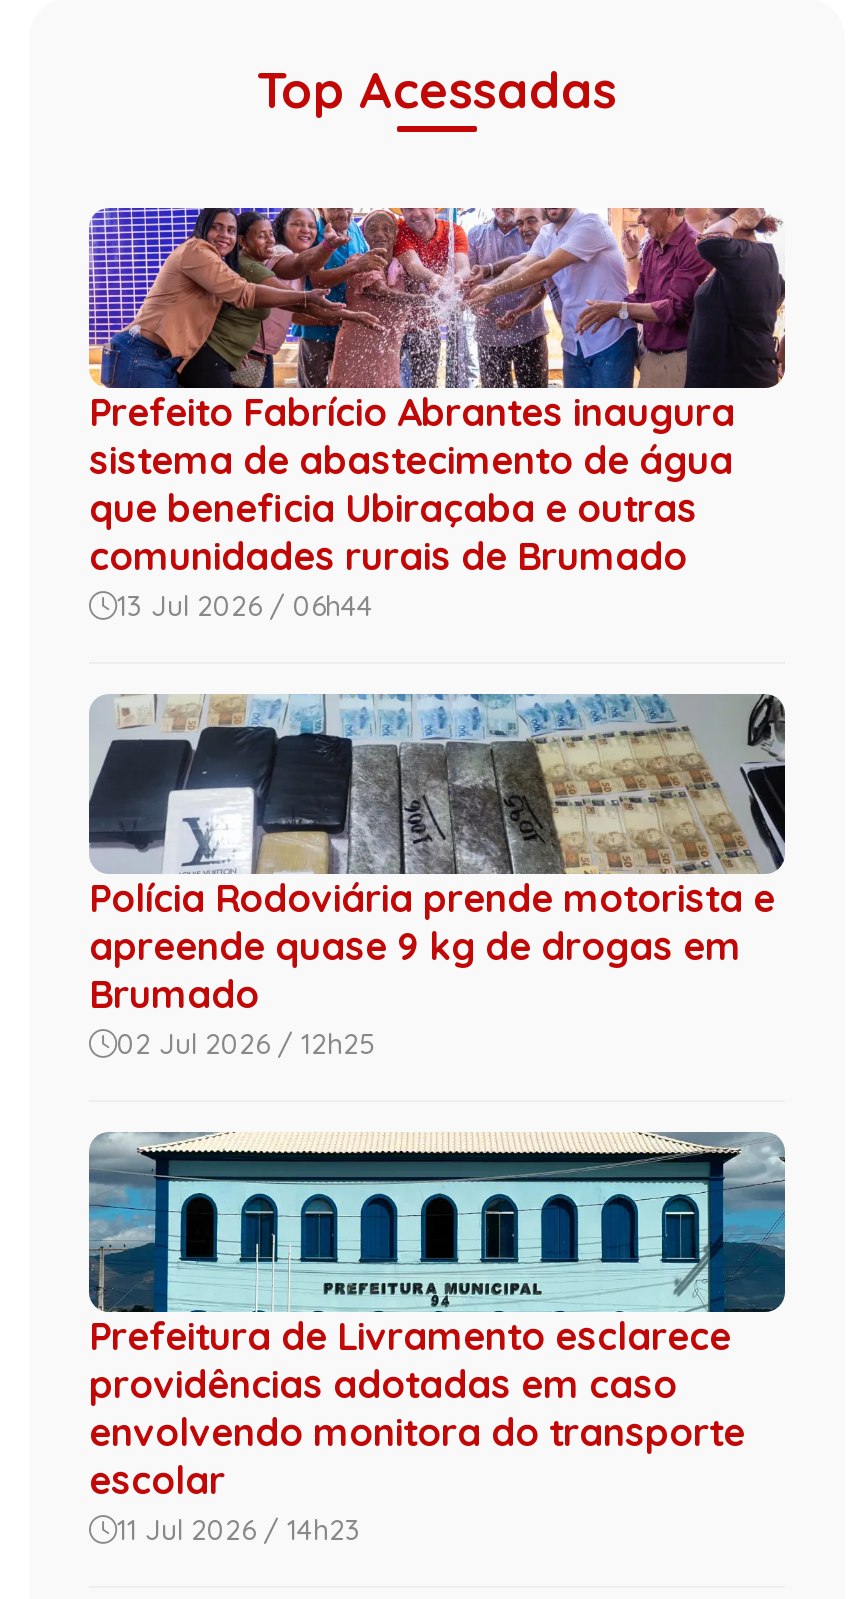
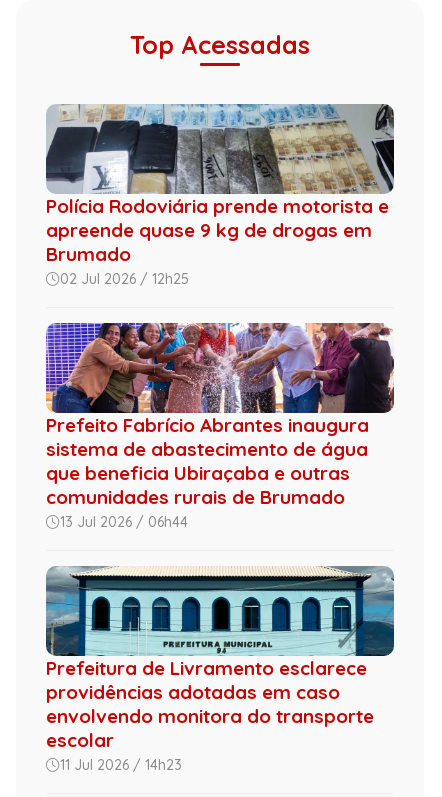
moved [85,204,789,624] -> [44,321,396,531]: [image] | Prefeito Fabrício Abrantes inaugura | sistema de abastecimento de água | que beneficia Ubiraçaba e outras | comunidades rurais de Brumado | 13 Jul 2026 / 06h44
moved [89,692,787,1062] -> [45,103,395,288]: [image] | Polícia Rodoviária prende motorista e | apreende quase 9 kg de drogas em | Brumado | 02 Jul 2026 / 12h25

